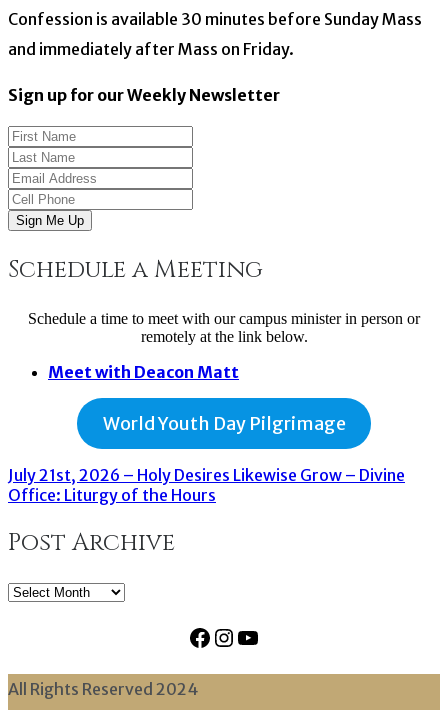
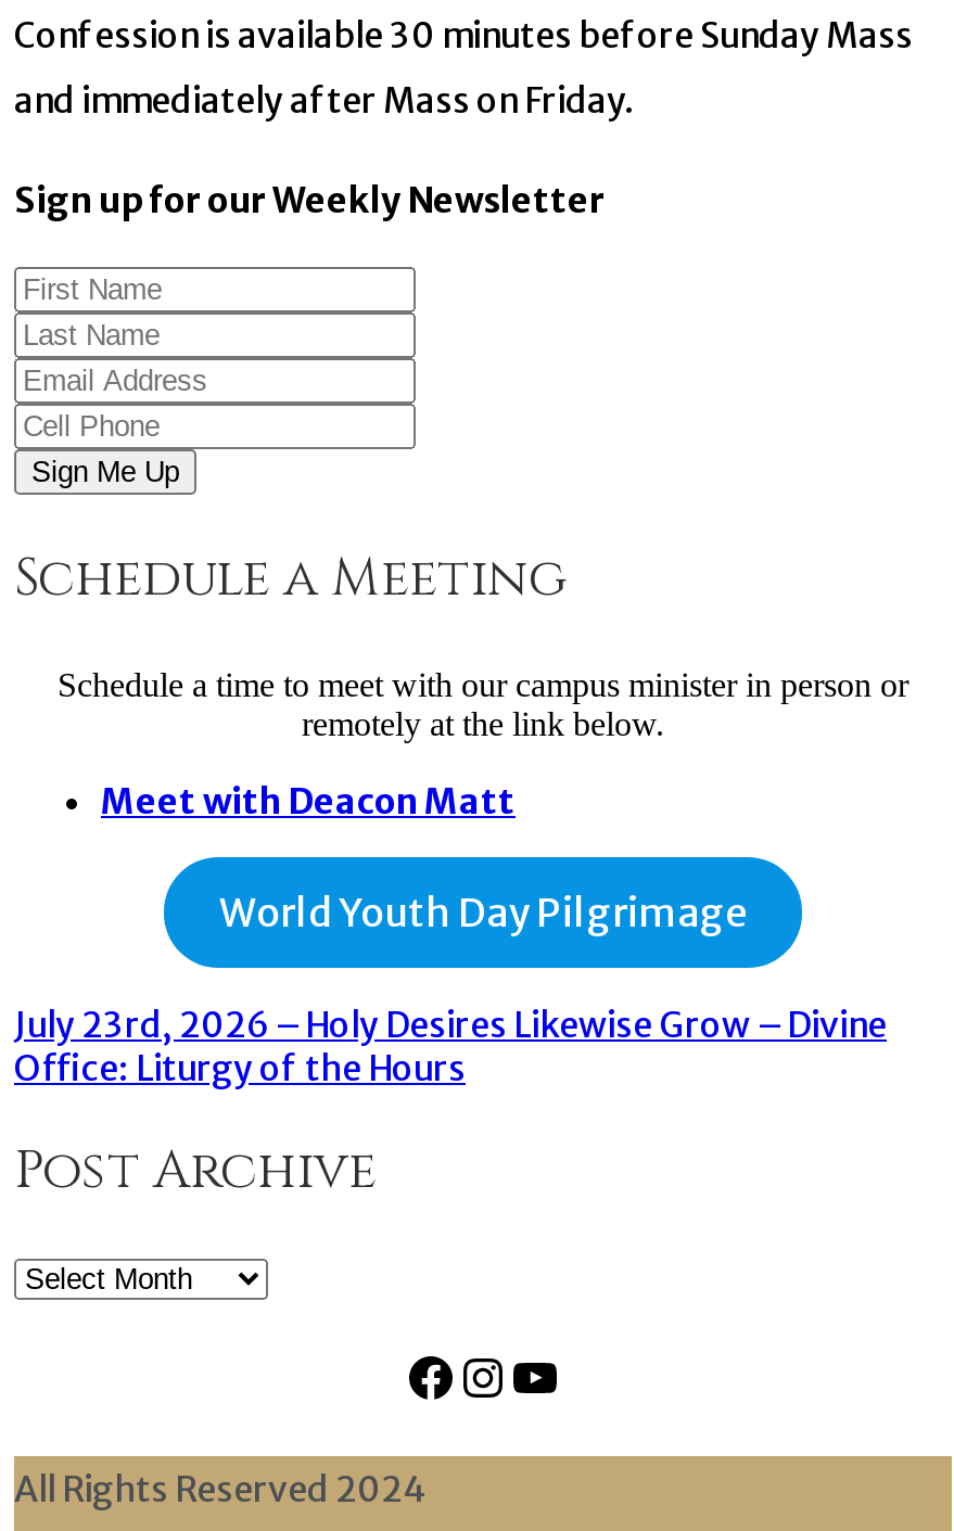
[8,465,405,485] July 21st, 2026 – Holy Desires Likewise Grow – Divine -> [14,1002,887,1045] July 23rd, 2026 – Holy Desires Likewise Grow – Divine

